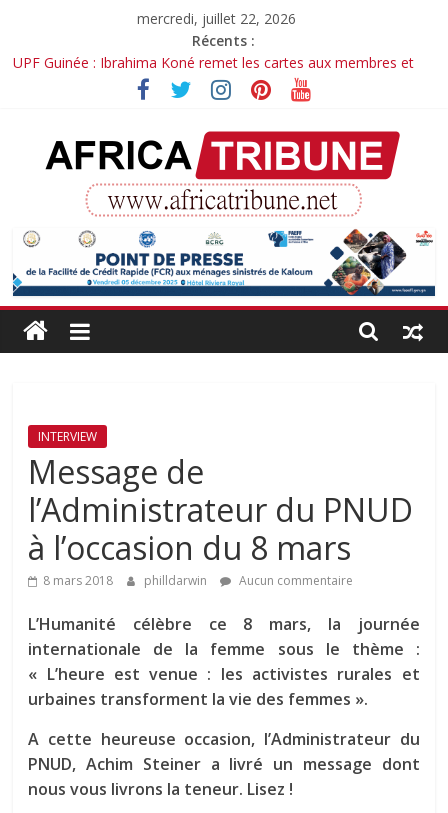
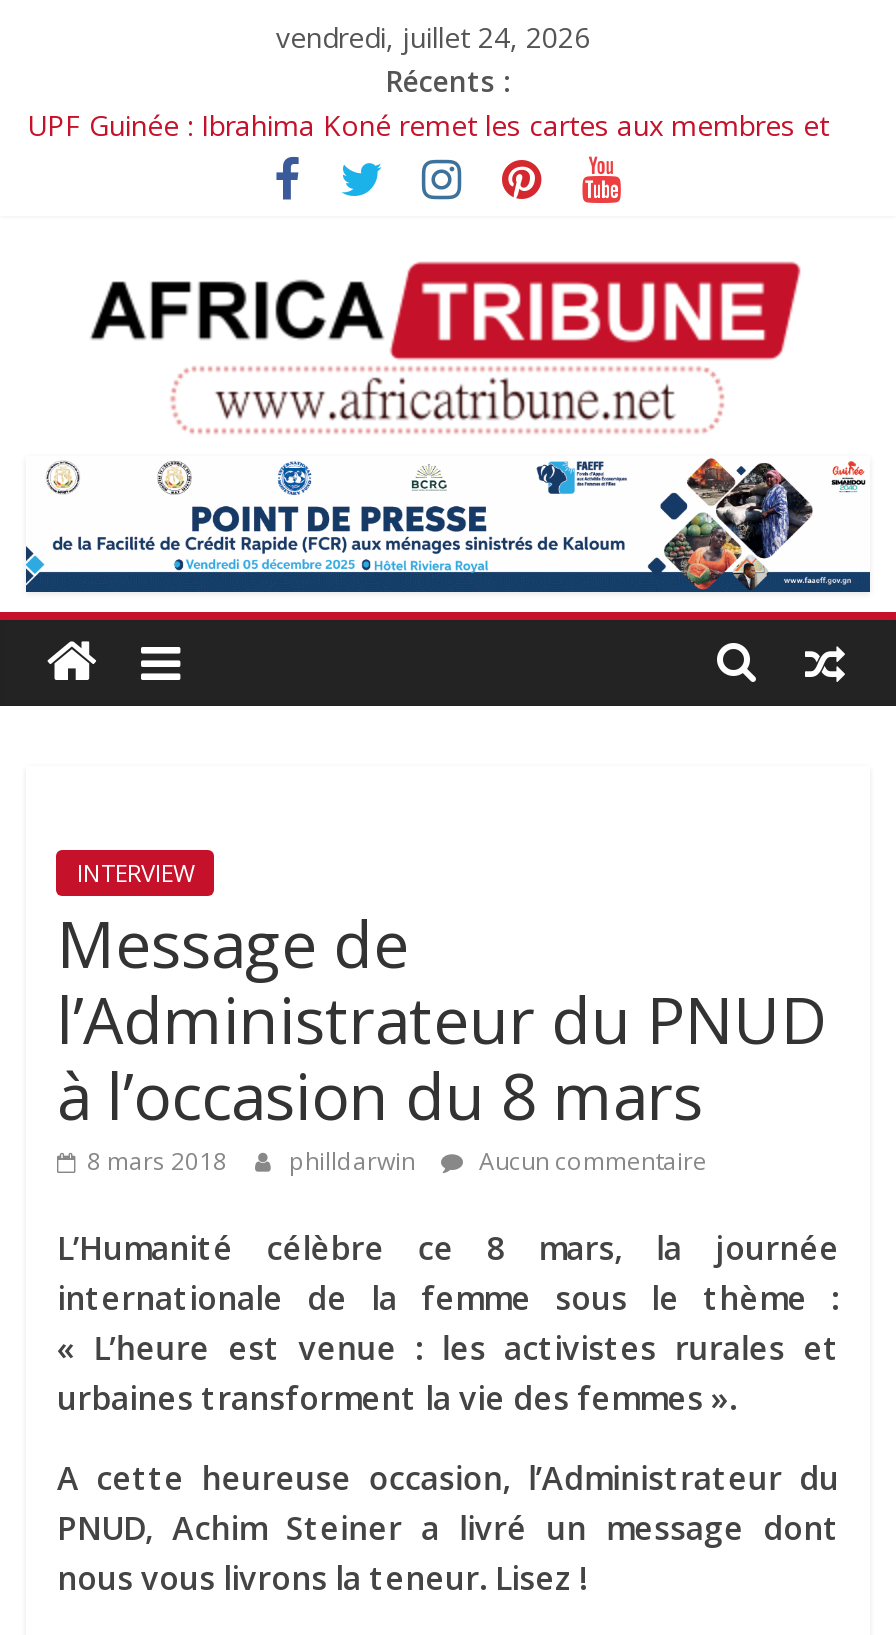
[137,9,296,28] mercredi, juillet 22, 2026 -> [276,18,590,56] vendredi, juillet 24, 2026

